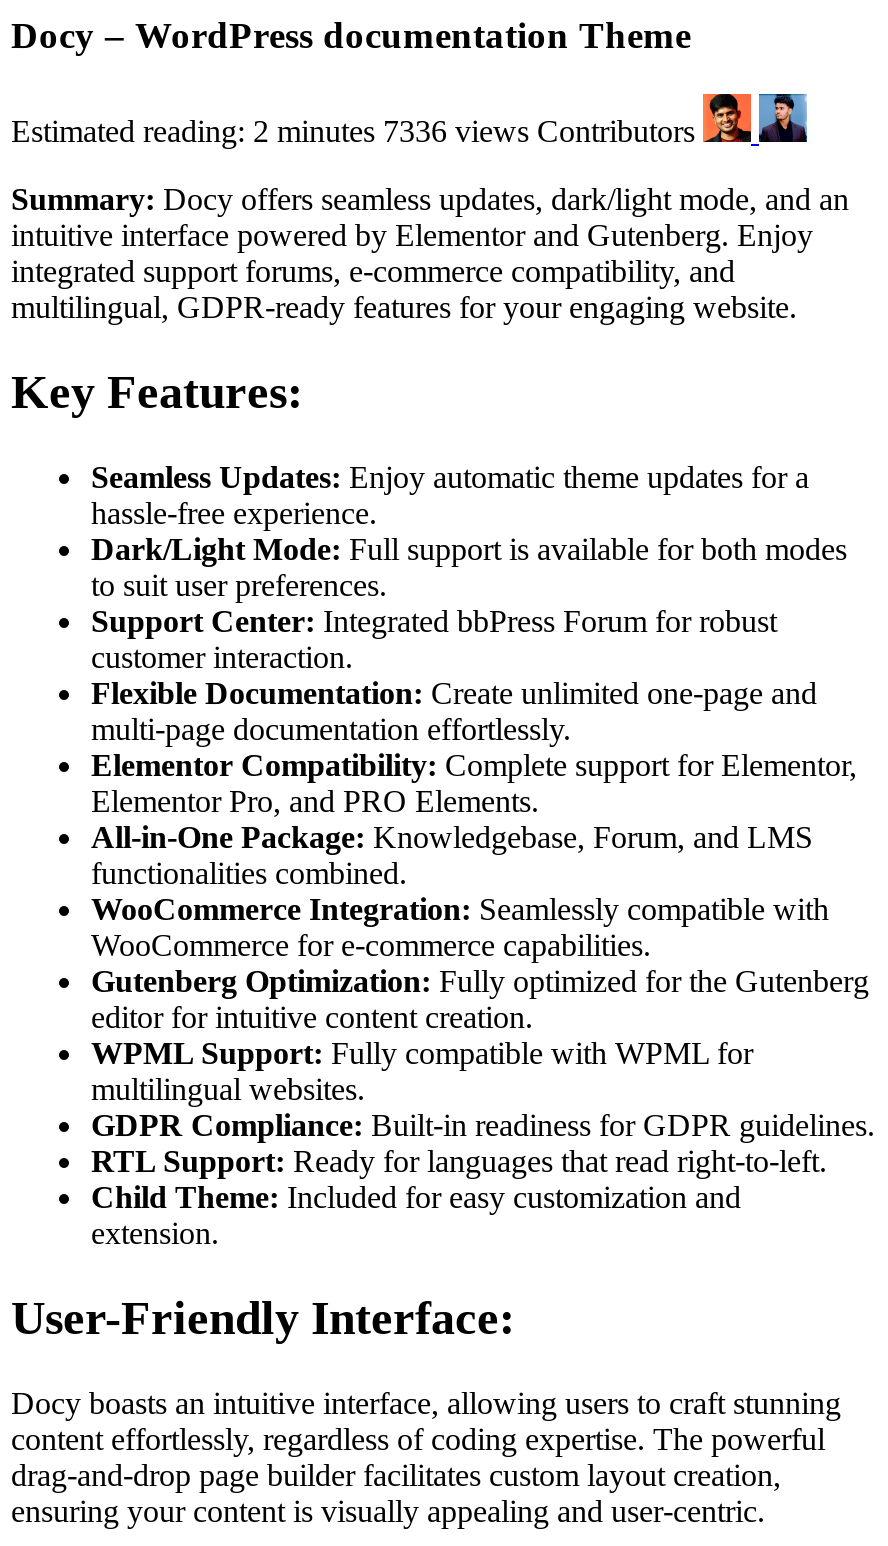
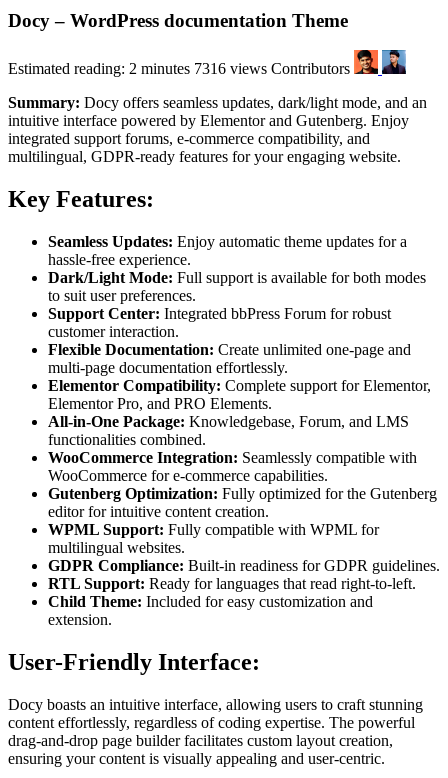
[11,115,703,149] Estimated reading: 2 minutes 7336 views Contributors -> [8,60,354,77] Estimated reading: 2 minutes 7316 views Contributors

